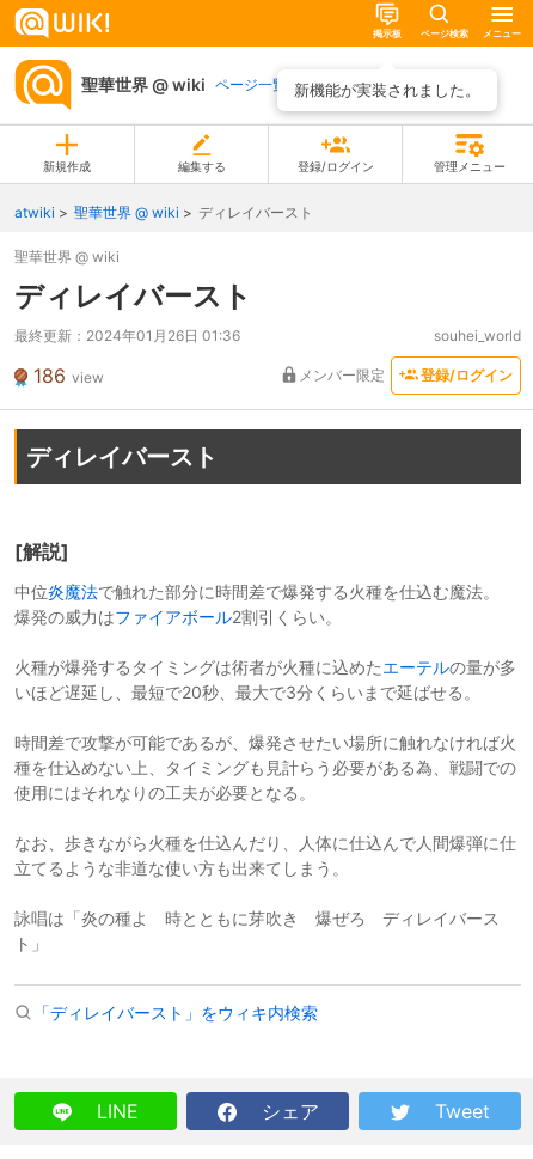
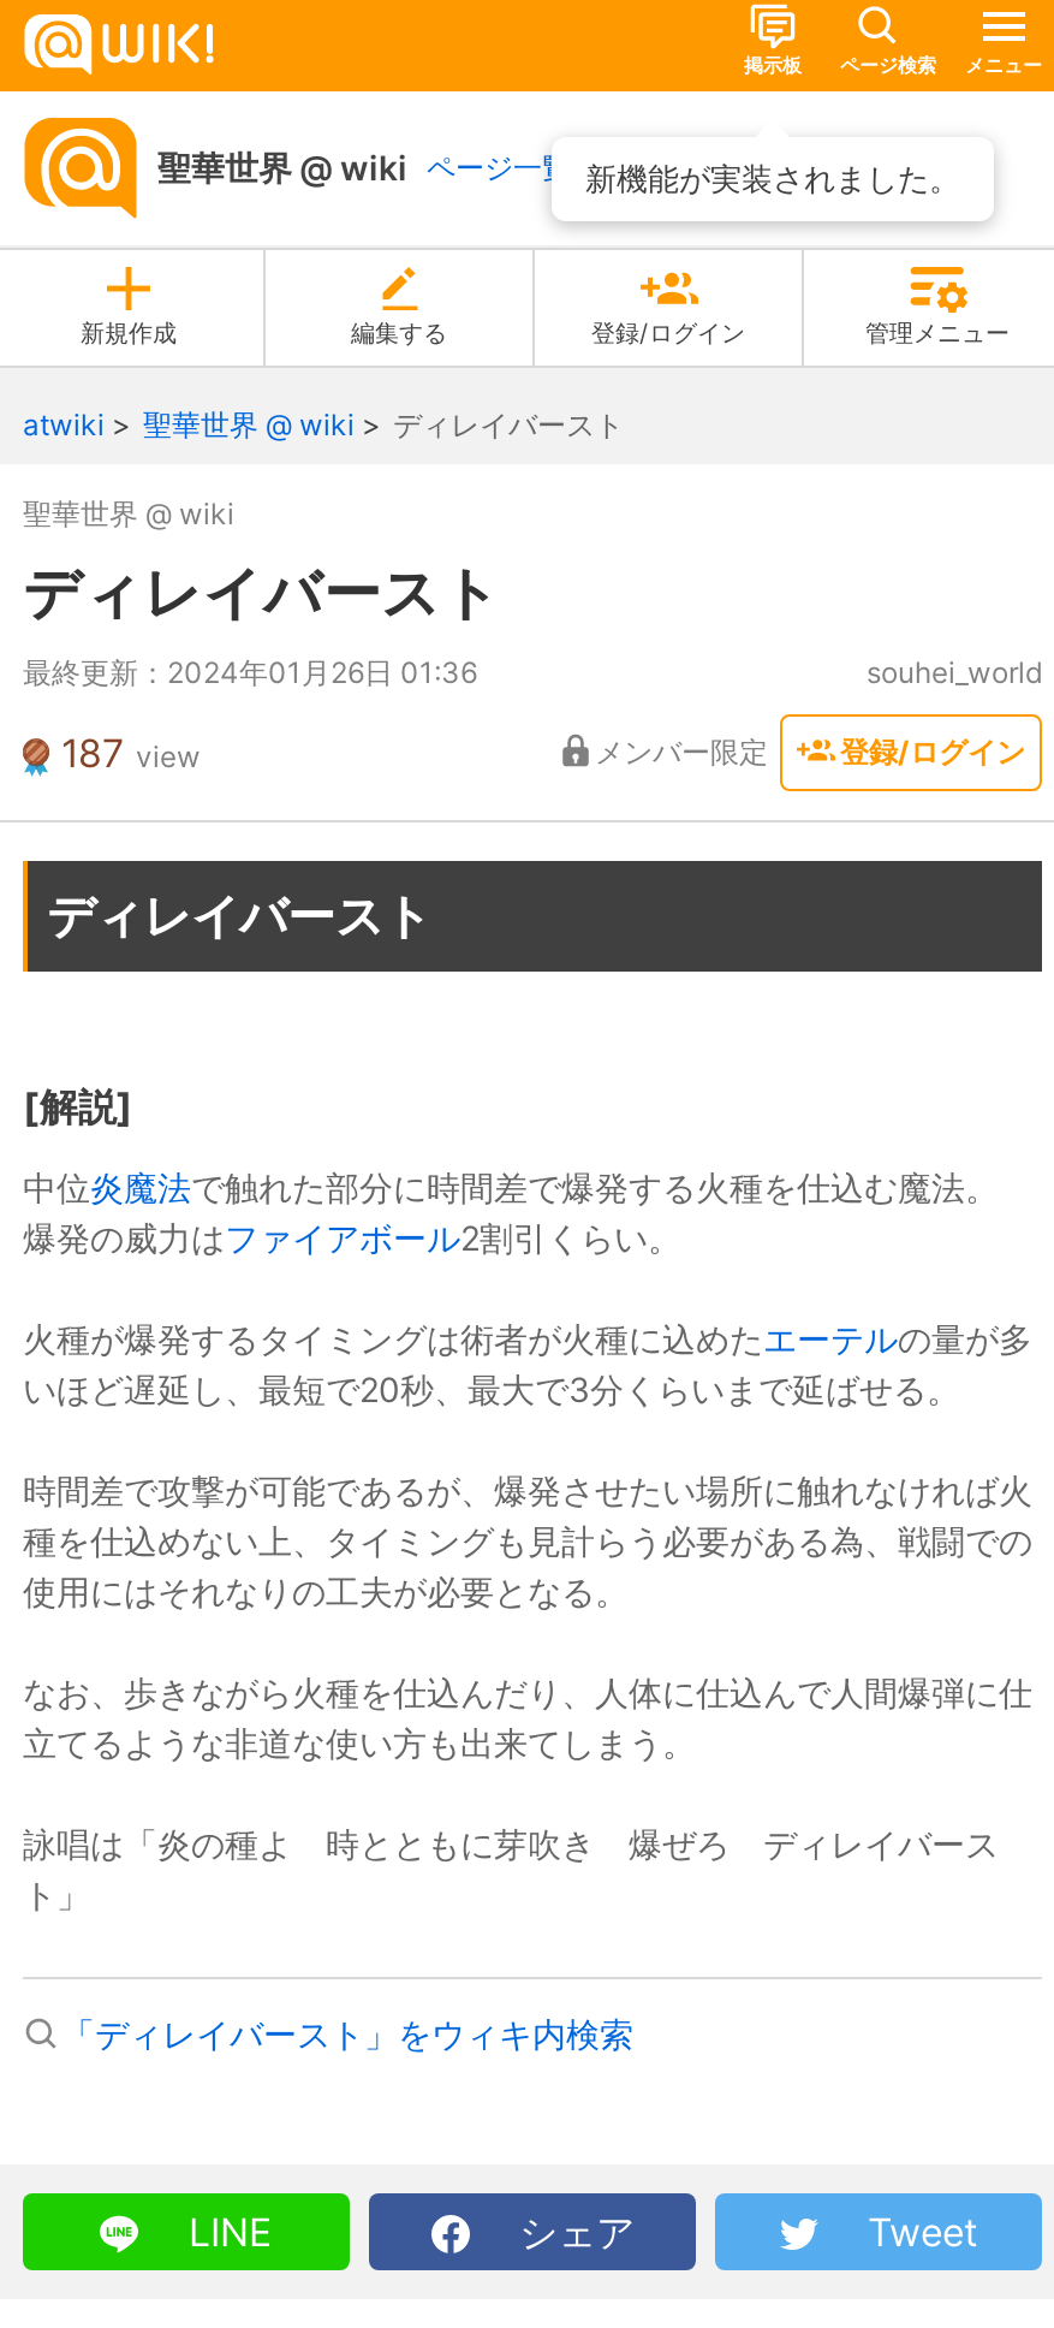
[33,364,104,388] 186 view -> [61,729,201,777] 187 view

